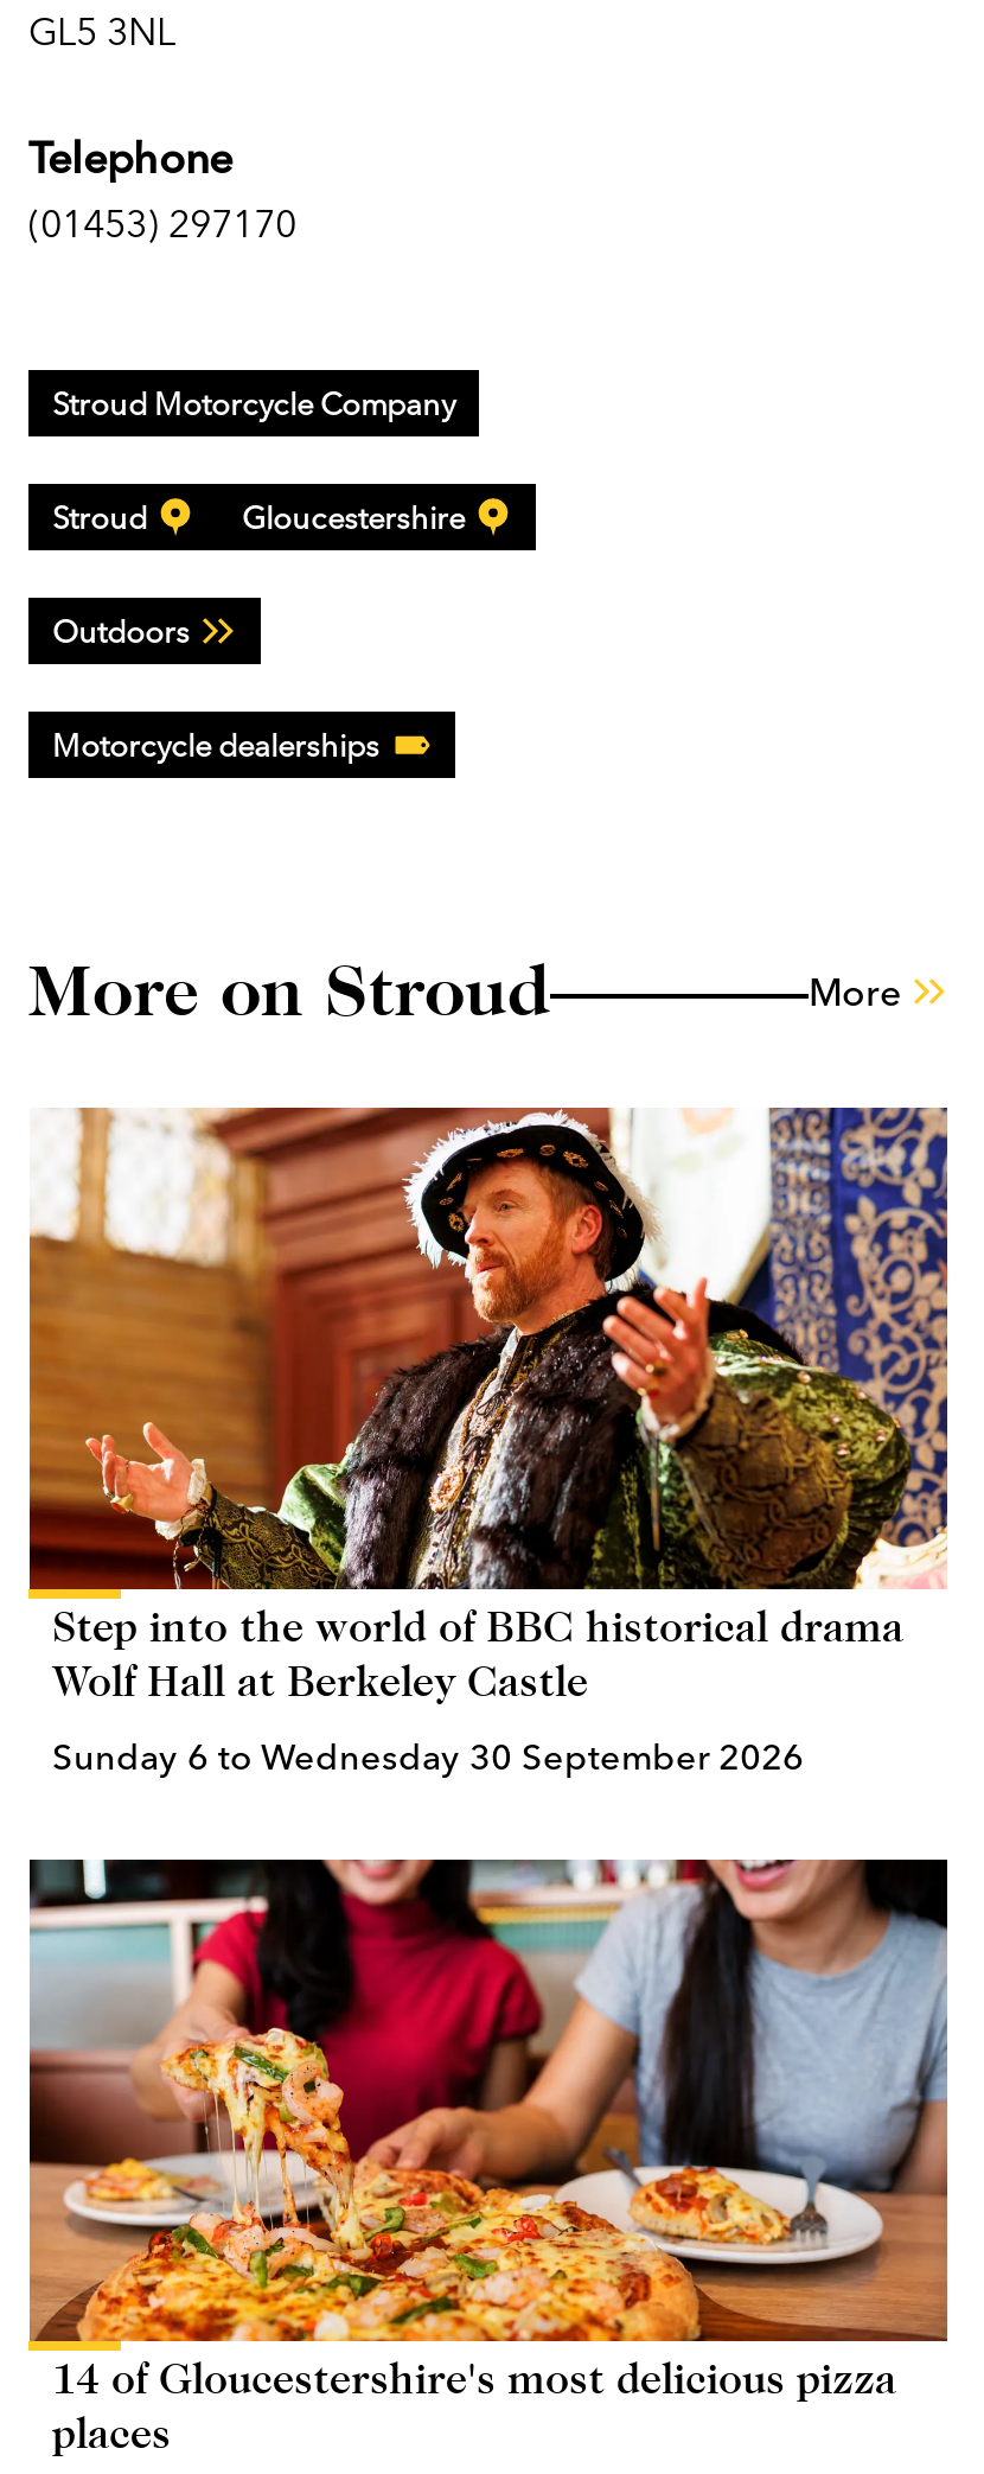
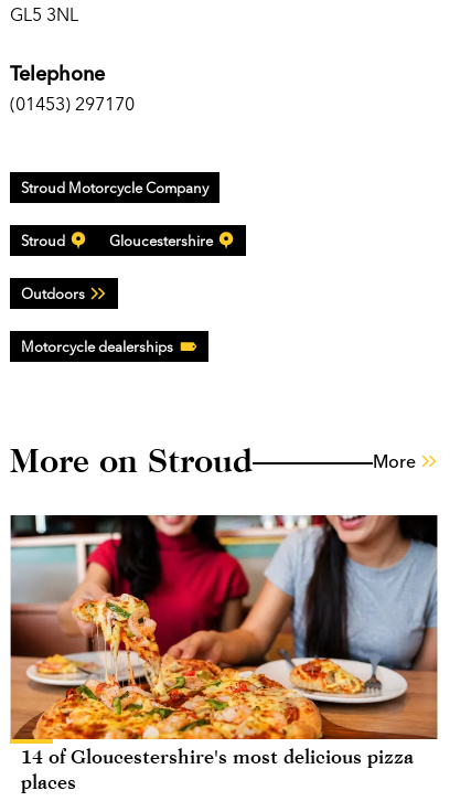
[26,1105,948,1779] [image] | Step into the world of BBC historical drama | Wolf Hall at Berkeley Castle | Sunday 6 to Wednesday 30 September 2026 -> none

